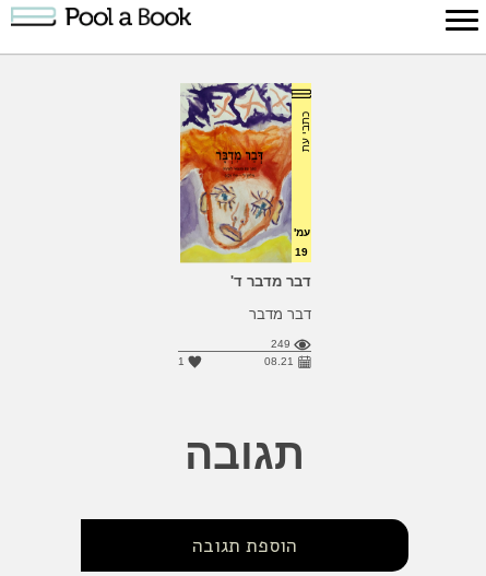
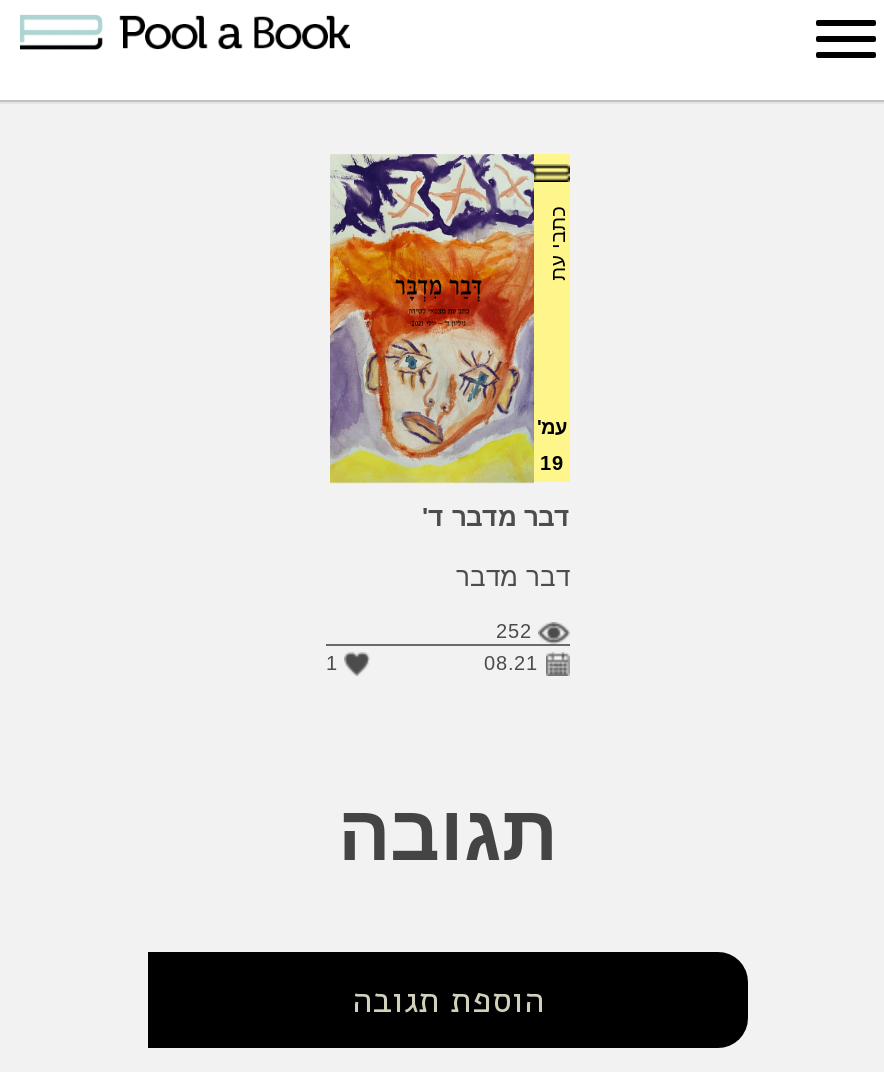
[271,338,291,350] 249 -> [496,620,532,642] 252

